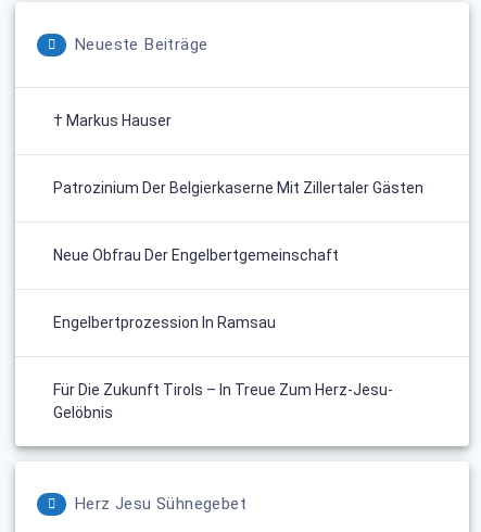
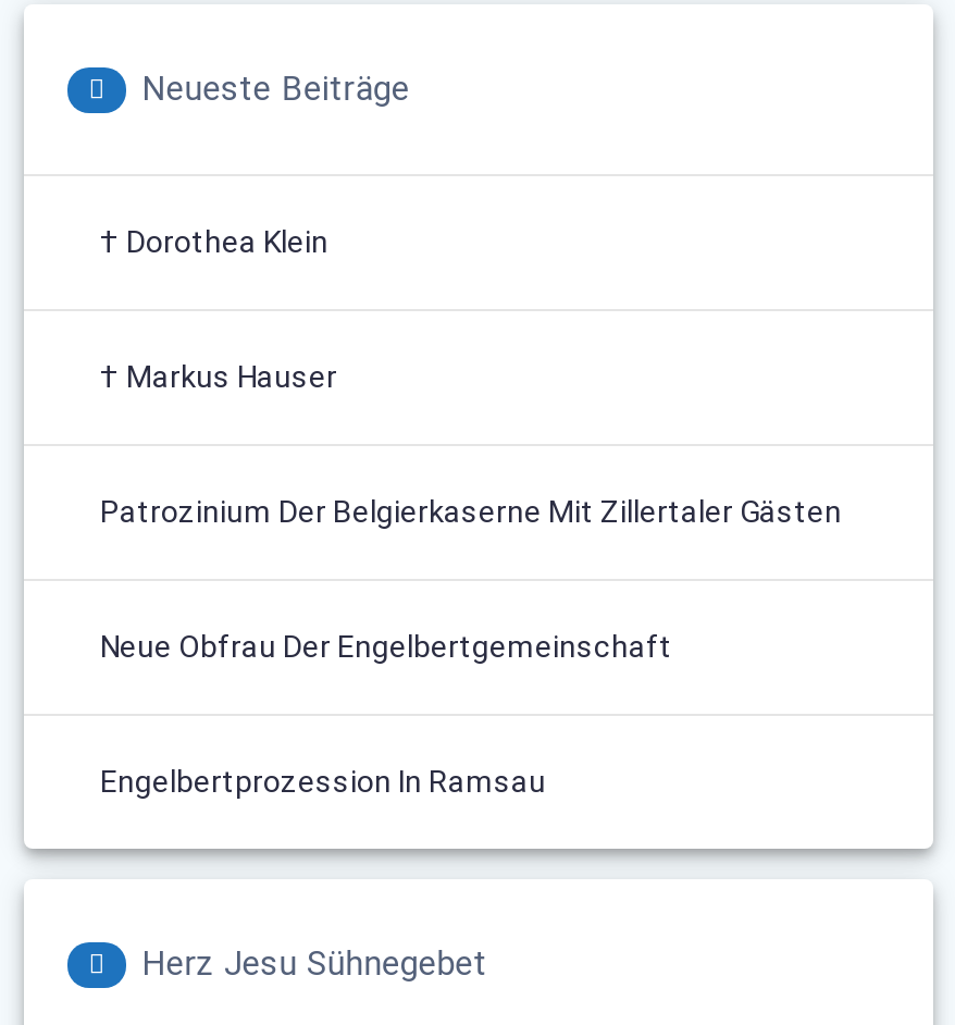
none -> [100,224,328,259] † Dorothea Klein
moved [53,112,423,331] -> [100,359,842,799]: † Markus Hauser | Patrozinium Der Belgierkaserne Mit Zillertaler Gästen | Neue Obfrau Der Engelbertgemeinschaft | Engelbertprozession In Ramsau
[53,381,393,421] Für Die Zukunft Tirols – In Treue Zum Herz-Jesu- | Gelöbnis -> none

